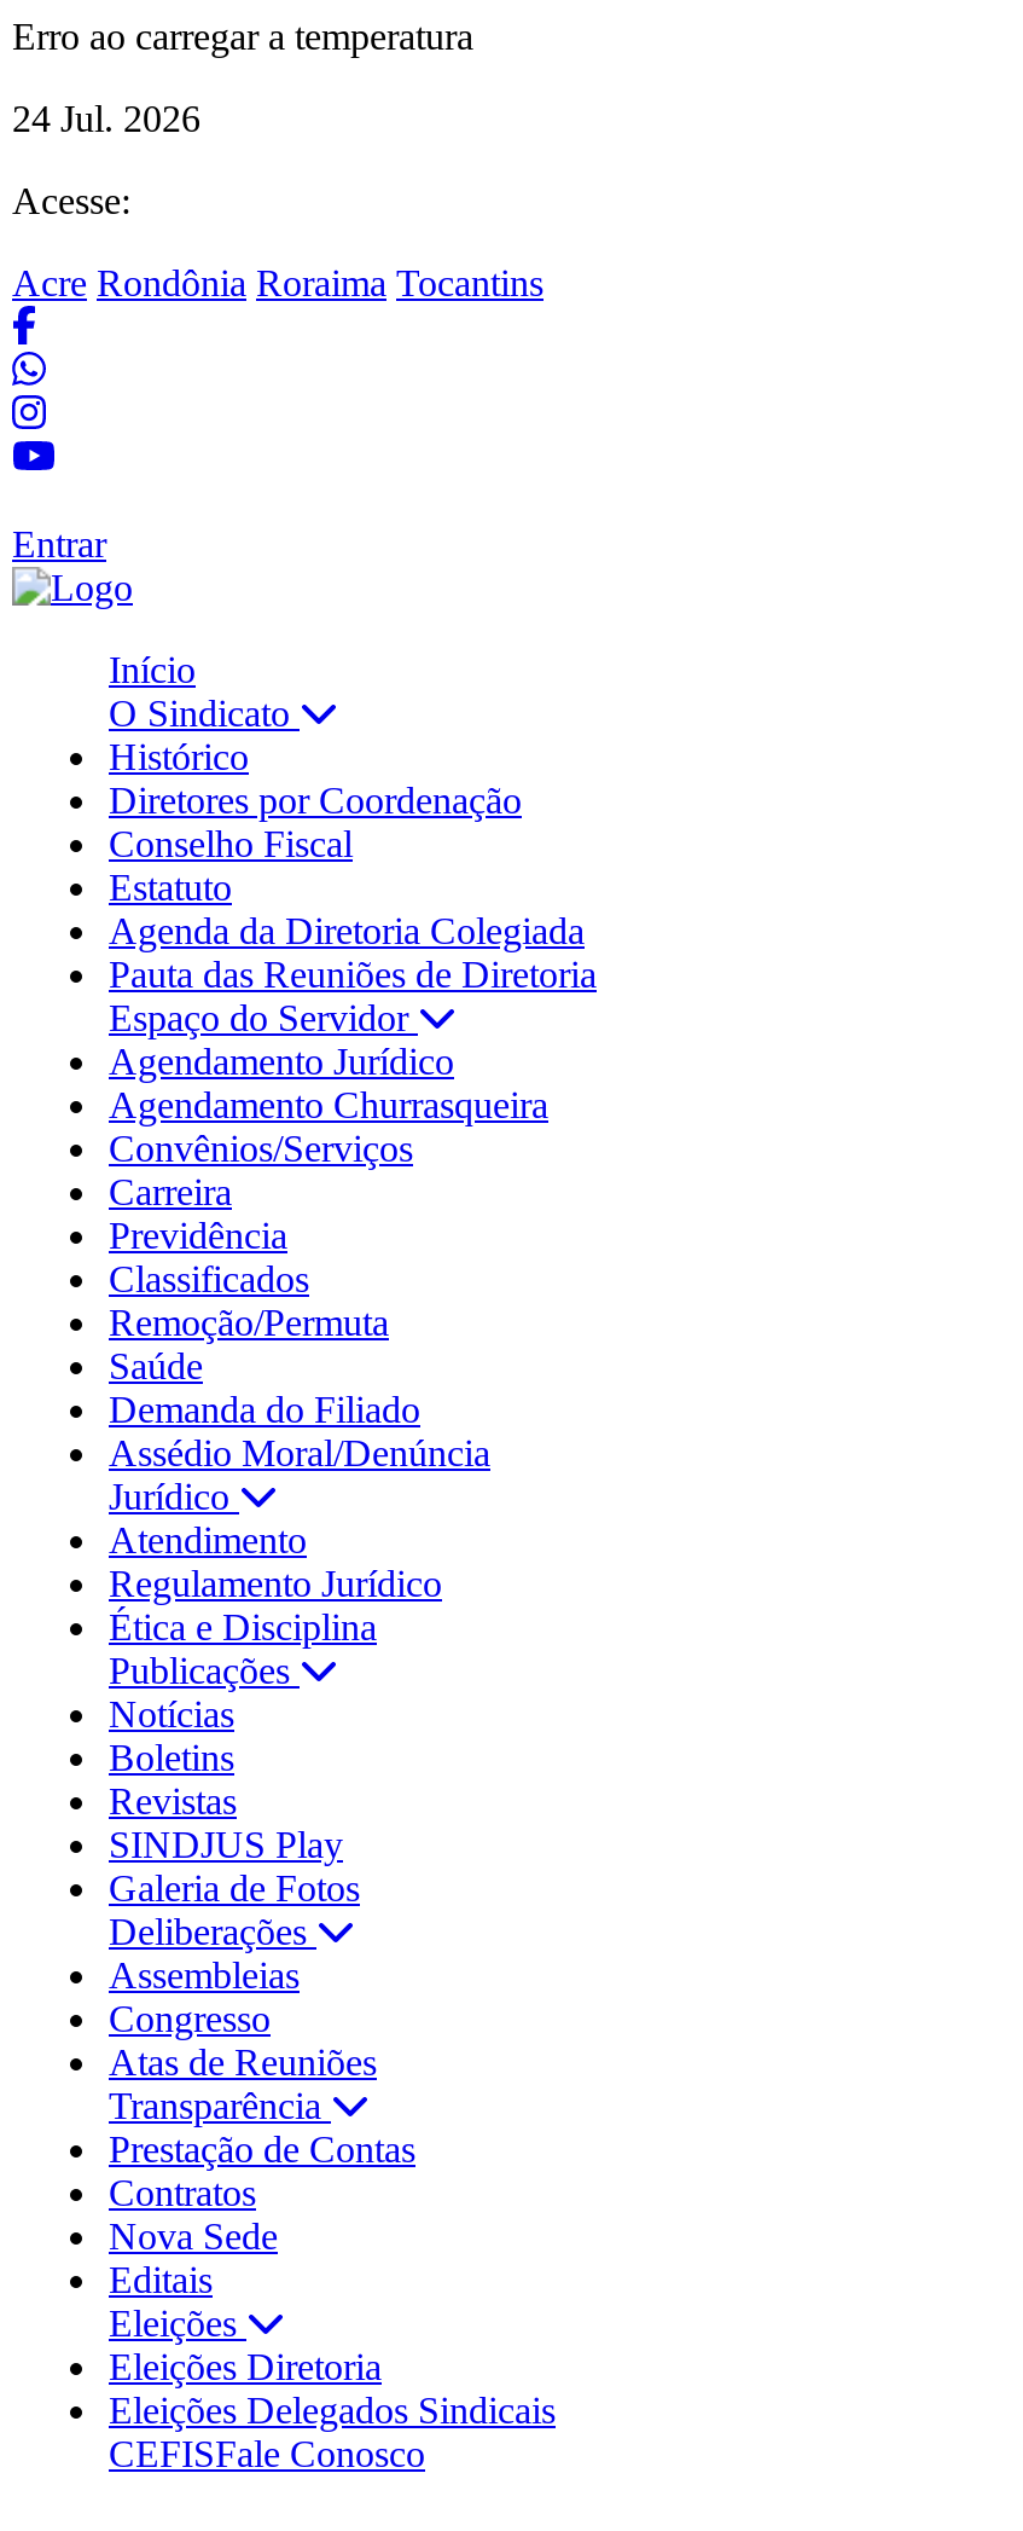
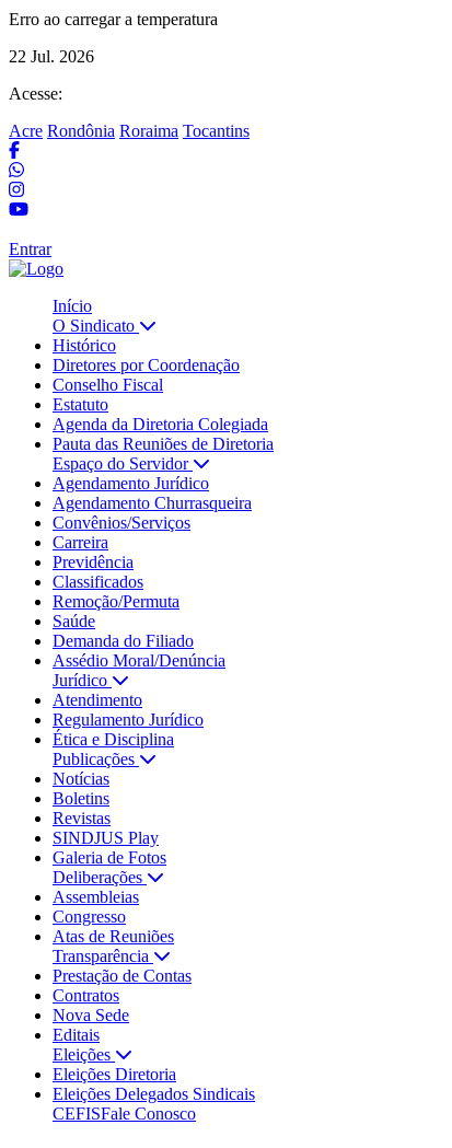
[12,98,200,139] 24 Jul. 2026 -> [9,47,94,66] 22 Jul. 2026

